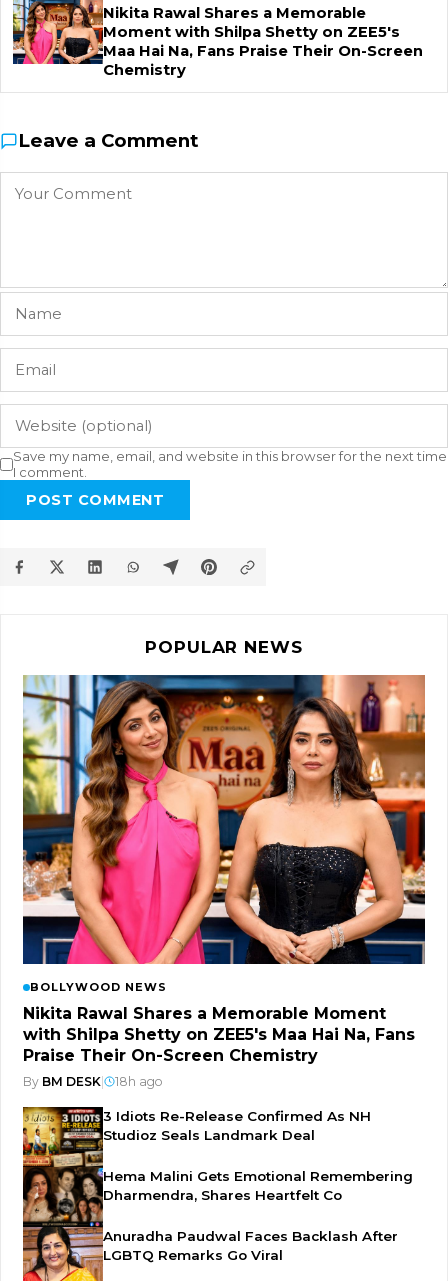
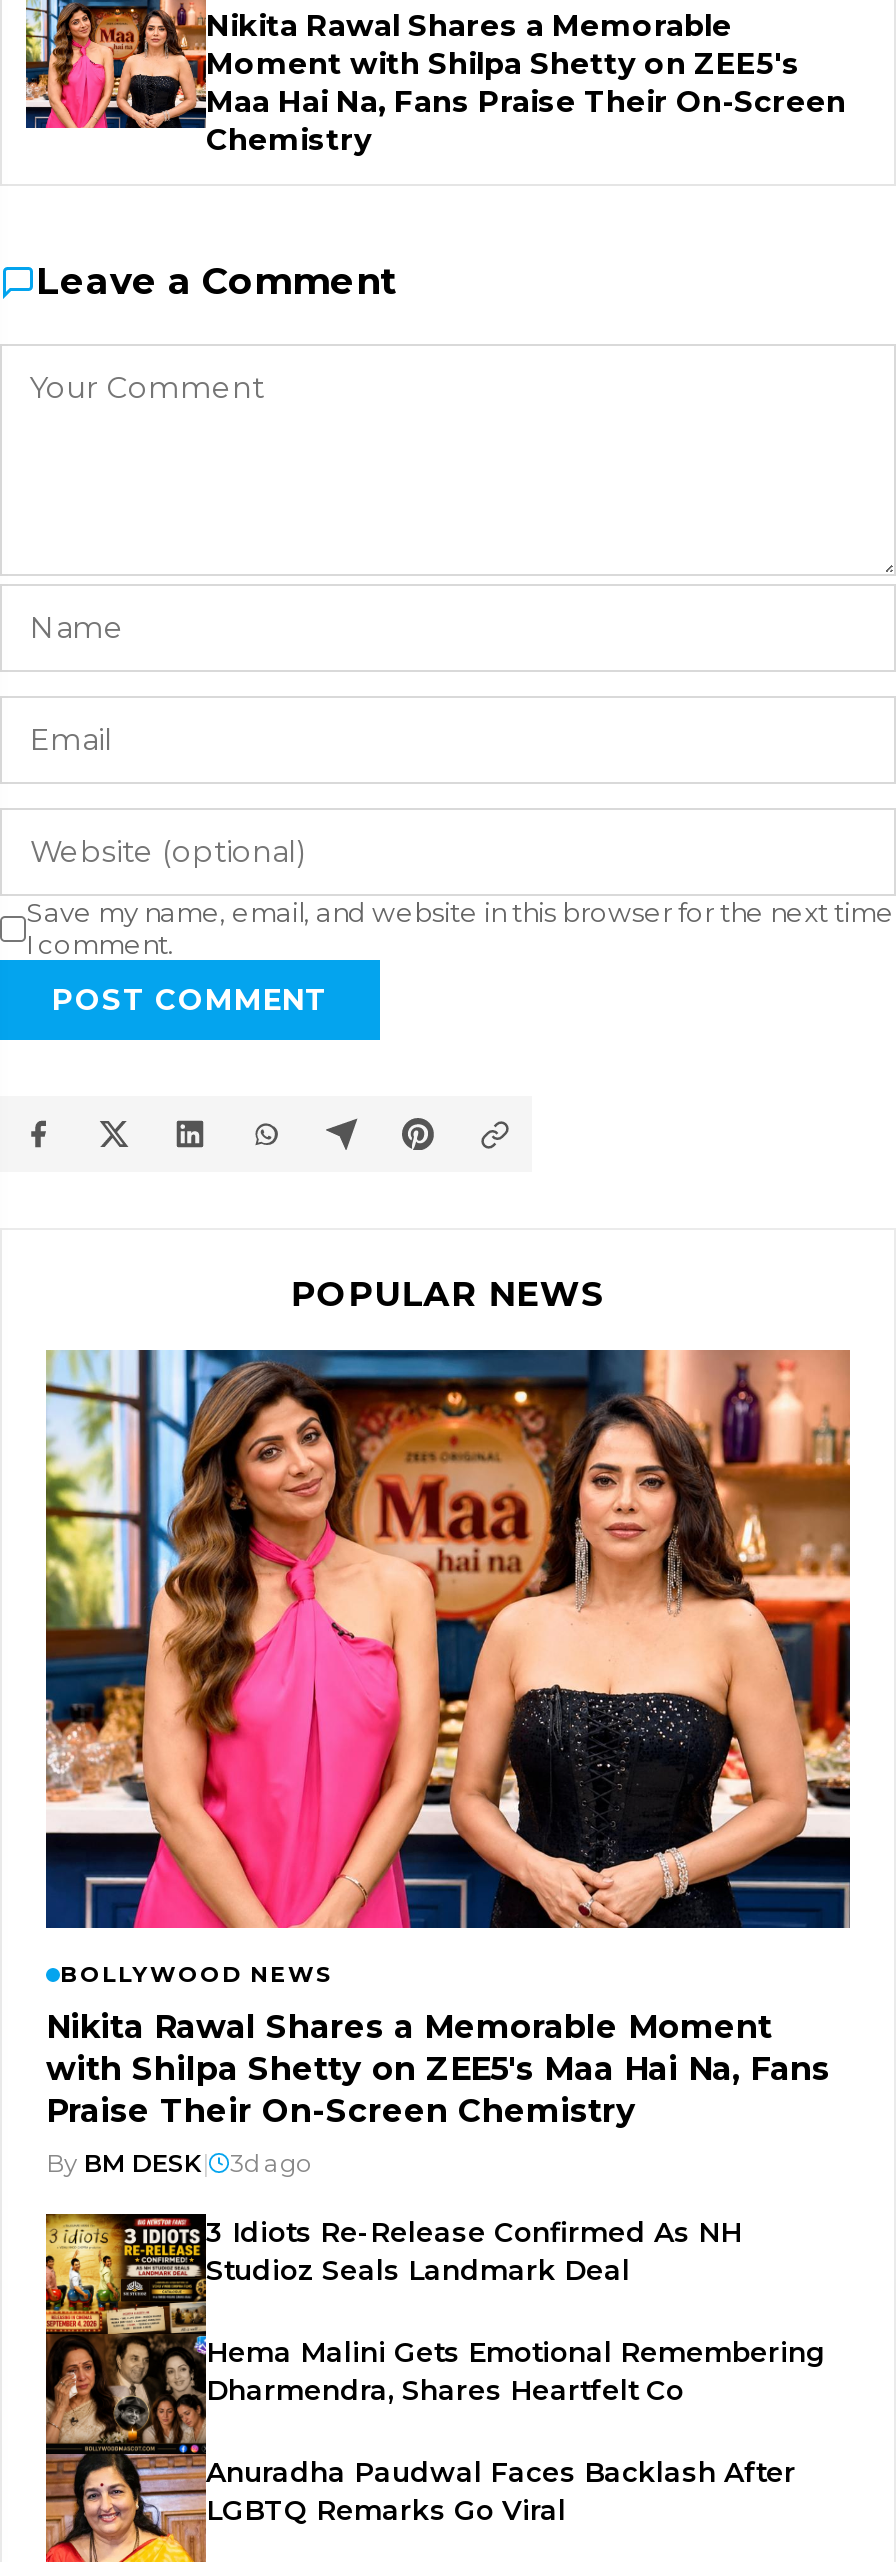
[115,1074,163,1089] 18h ago -> [230,2148,312,2178] 3d ago

